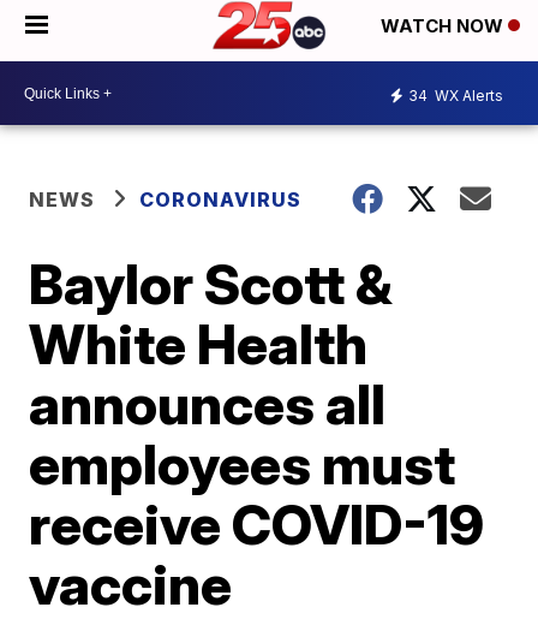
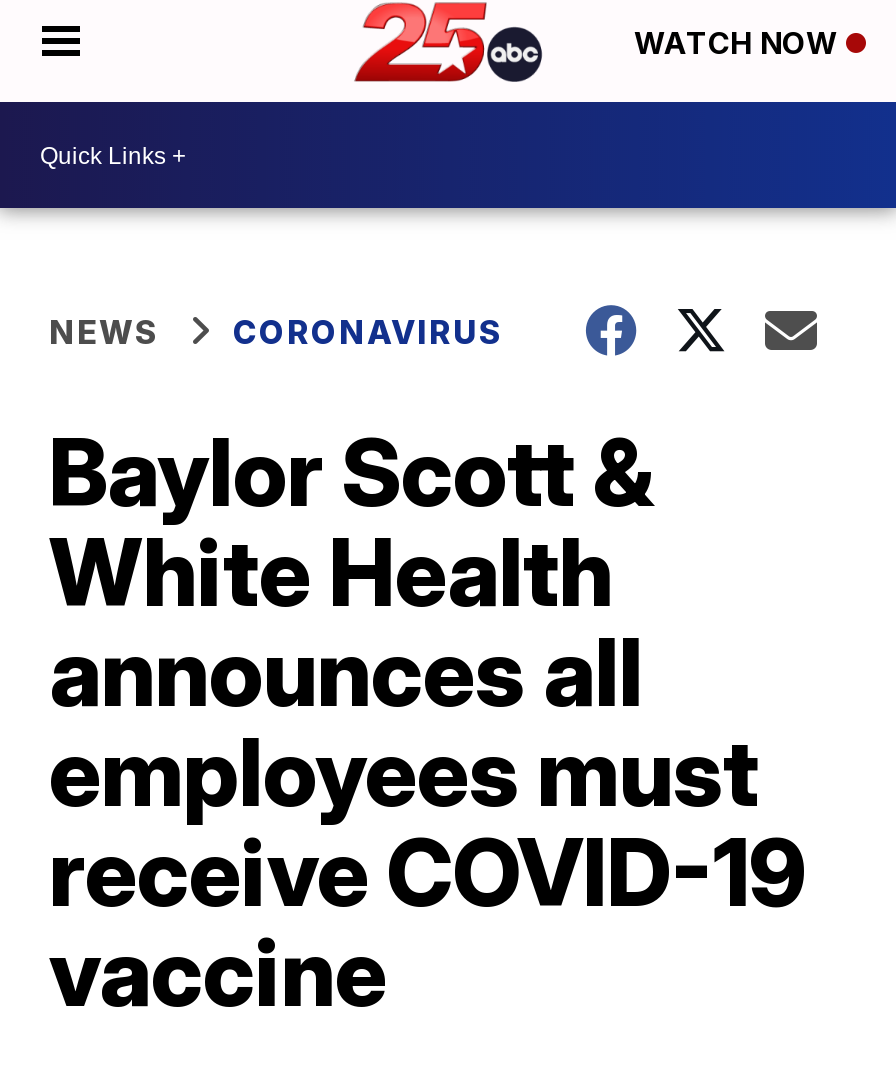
[408,86,503,104] 34 WX Alerts -> none

